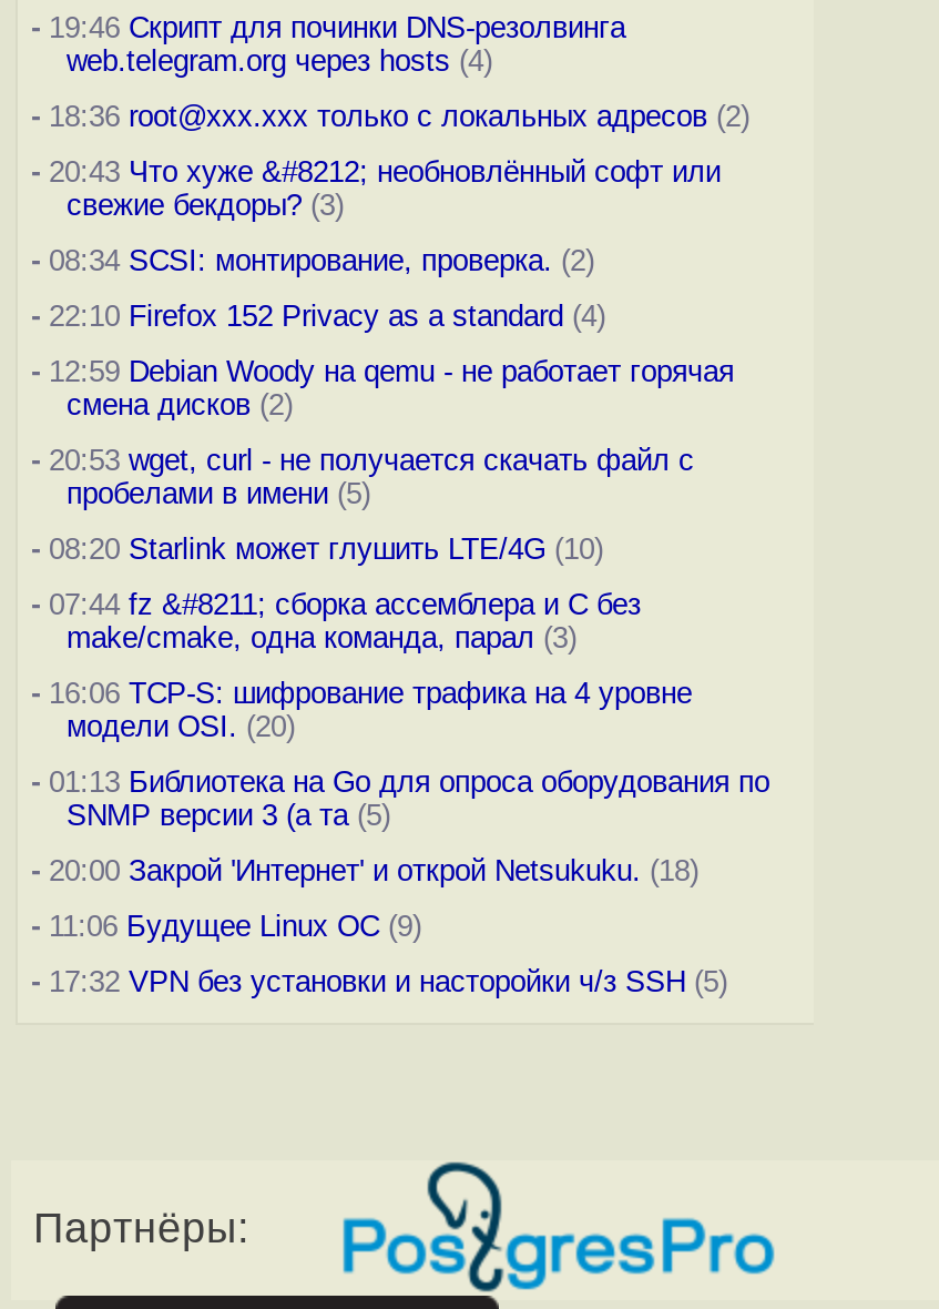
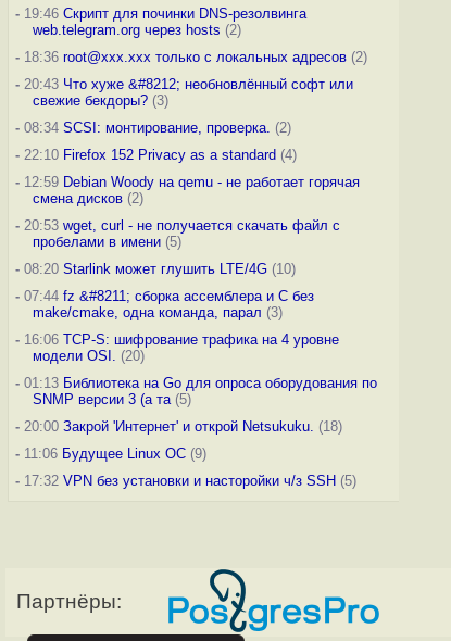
[67,44,492,78] web.telegram.org через hosts (4) -> [33,22,241,38] web.telegram.org через hosts (2)

